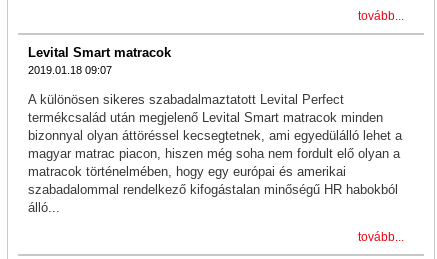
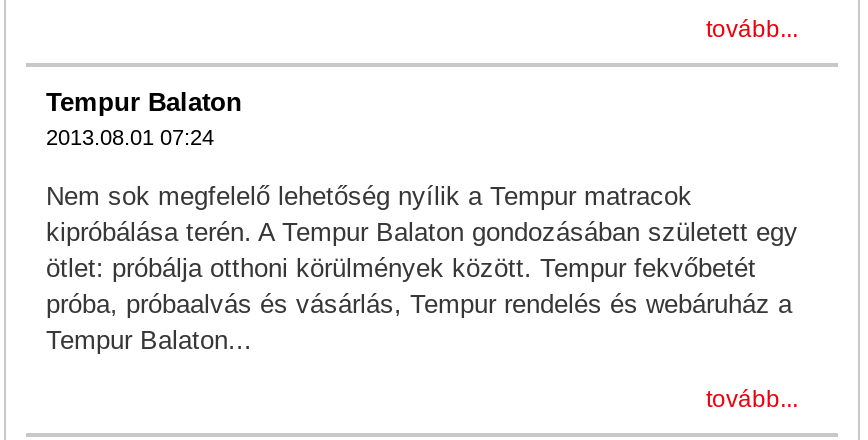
[28,45,171,76] Levital Smart matracok | 2019.01.18 09:07 -> [46,86,242,148] Tempur Balaton | 2013.08.01 07:24
[28,92,402,215] A különösen sikeres szabadalmaztatott Levital Perfect | termékcsalád után megjelenő Levital Smart matracok minden | bizonnyal olyan áttöréssel kecsegtetnek, ami egyedülálló lehet a | magyar matrac piacon, hiszen még soha nem fordult elő olyan a | matracok történelmében, hogy egy európai és amerikai | szabadalommal rendelkező kifogástalan minőségű HR habokból | álló... -> [46,180,798,354] Nem sok megfelelő lehetőség nyílik a Tempur matracok | kipróbálása terén. A Tempur Balaton gondozásában született egy | ötlet: próbálja otthoni körülmények között. Tempur fekvőbetét | próba, próbaalvás és vásárlás, Tempur rendelés és webáruház a | Tempur Balaton...

